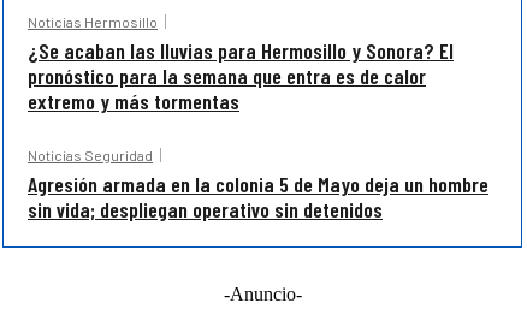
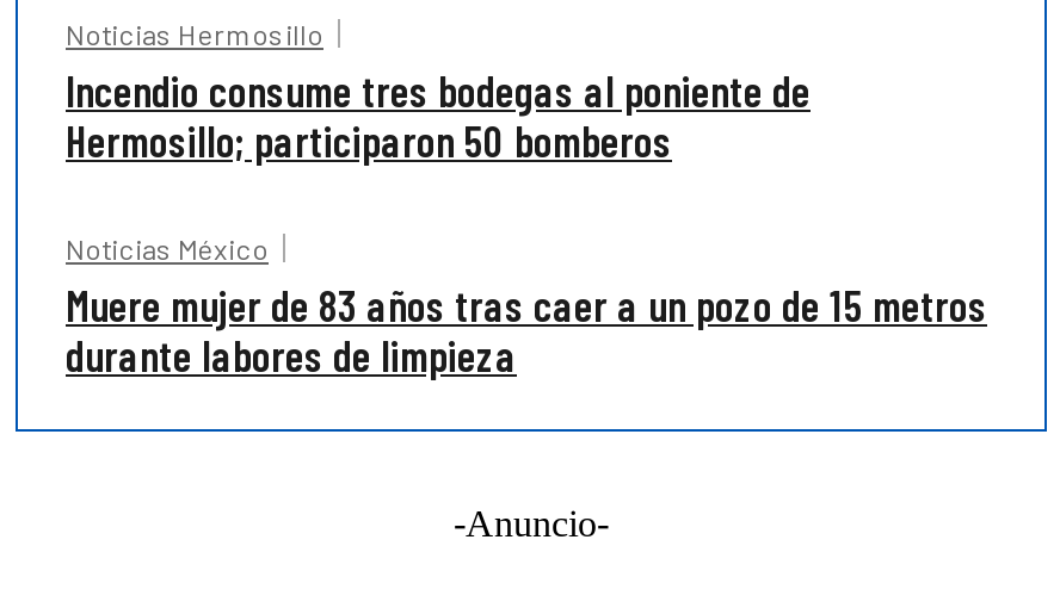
[28,37,454,114] ¿Se acaban las lluvias para Hermosillo y Sonora? El | pronóstico para la semana que entra es de calor | extremo y más tormentas -> [66,65,811,167] Incendio consume tres bodegas al poniente de | Hermosillo; participaron 50 bomberos
[28,147,488,223] Noticias Seguridad | Agresión armada en la colonia 5 de Mayo deja un hombre | sin vida; despliegan operativo sin detenidos -> [66,232,987,382] Noticias México | Muere mujer de 83 años tras caer a un pozo de 15 metros | durante labores de limpieza

